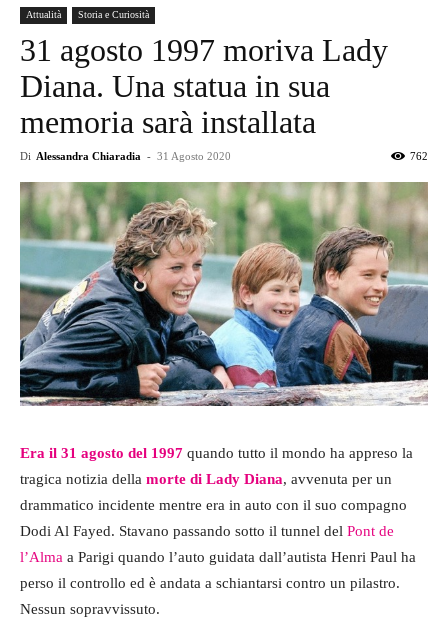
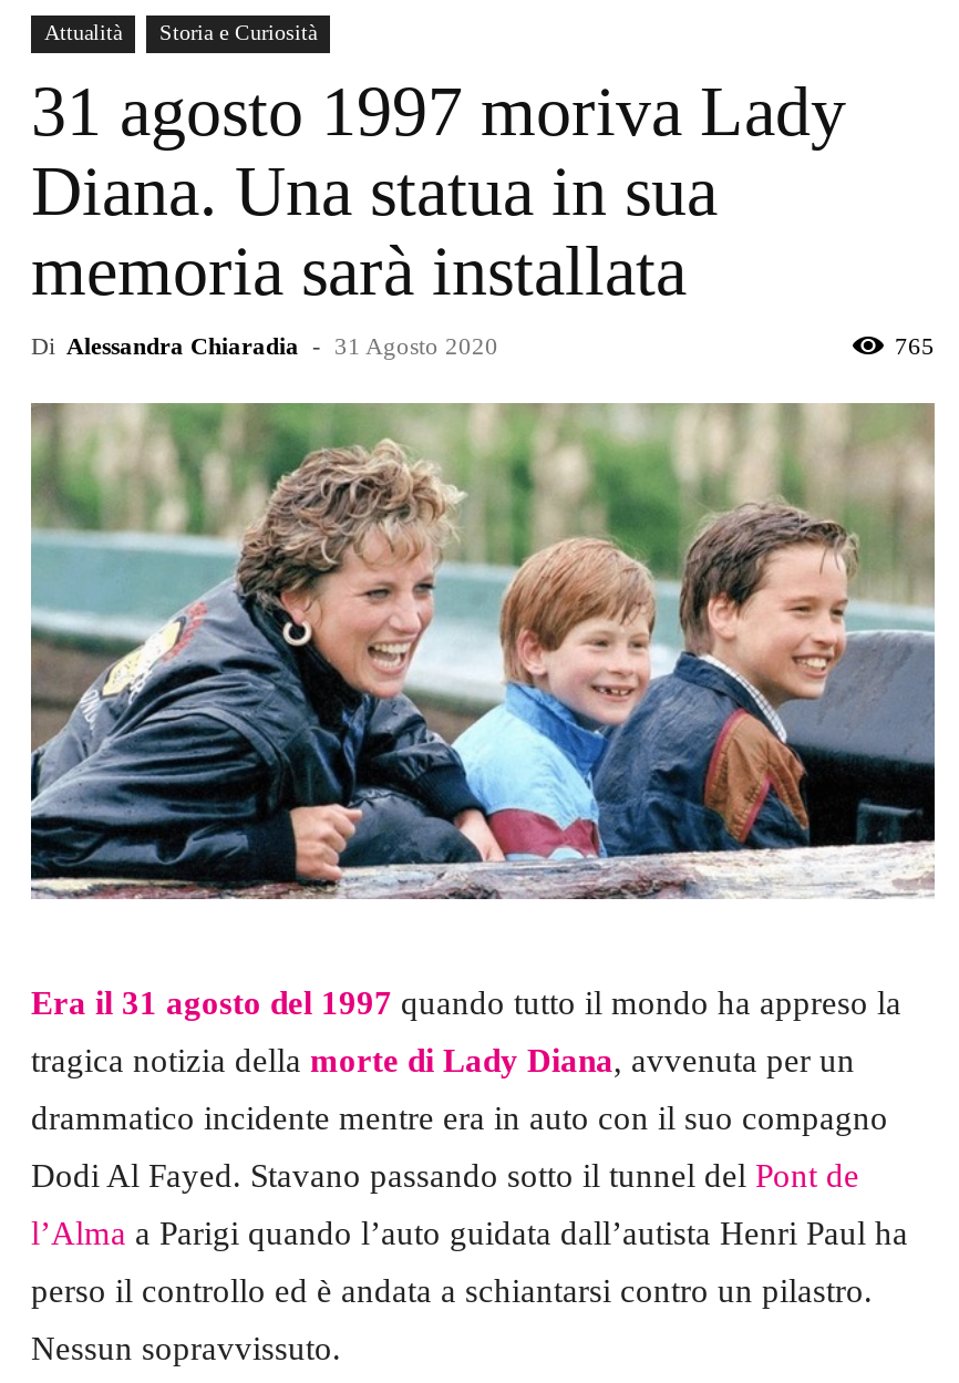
[410,150,428,162] 762 -> [895,332,935,359] 765

